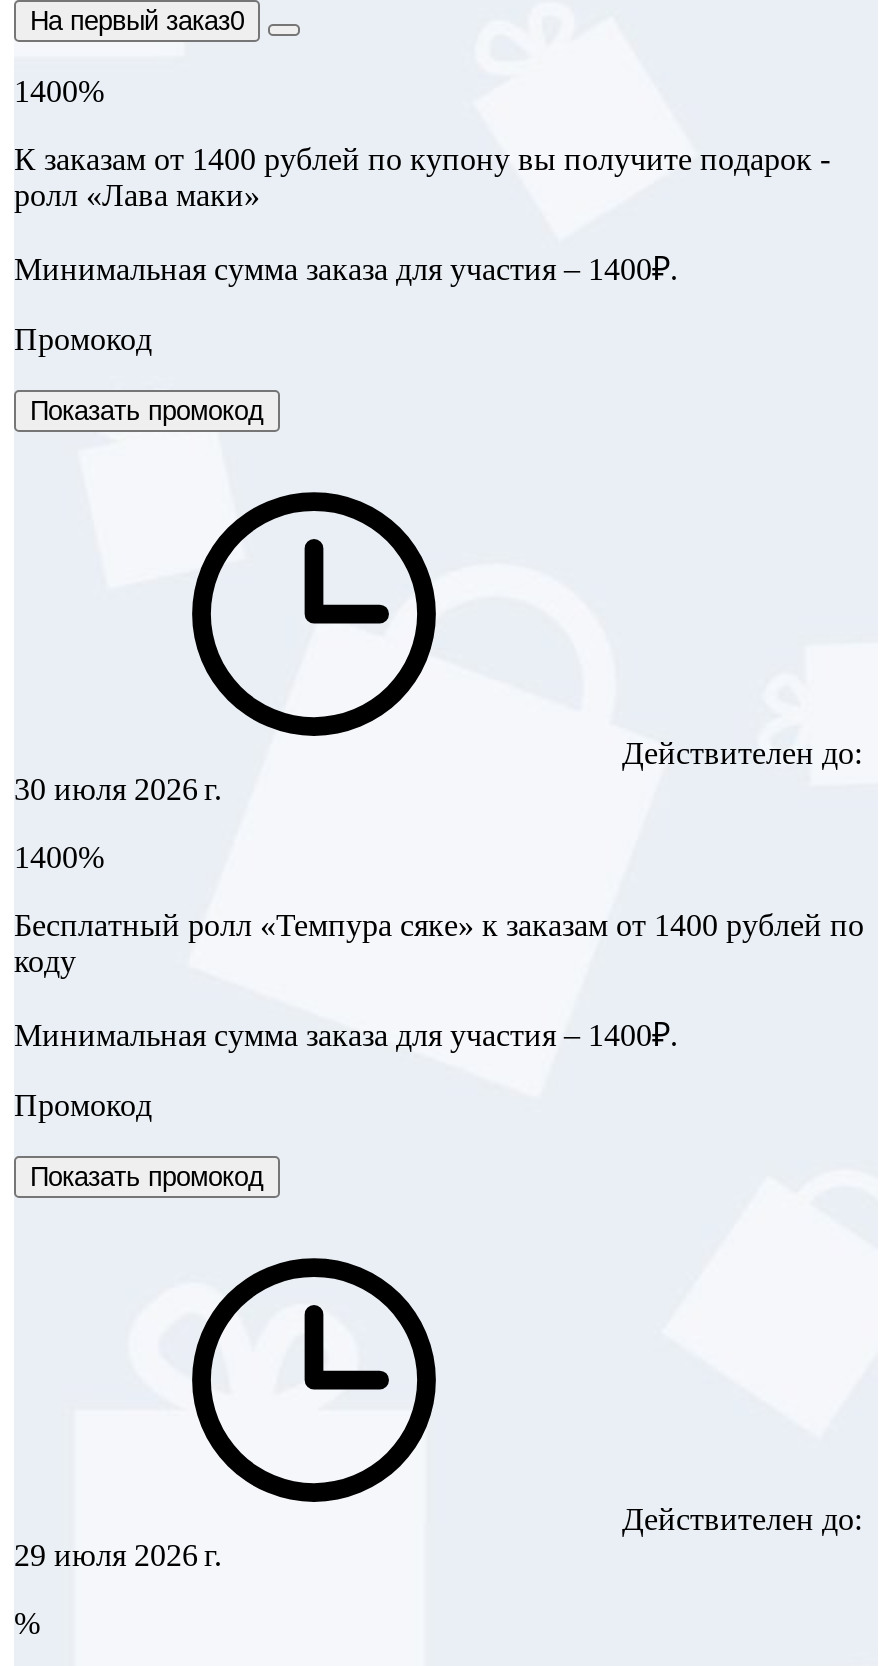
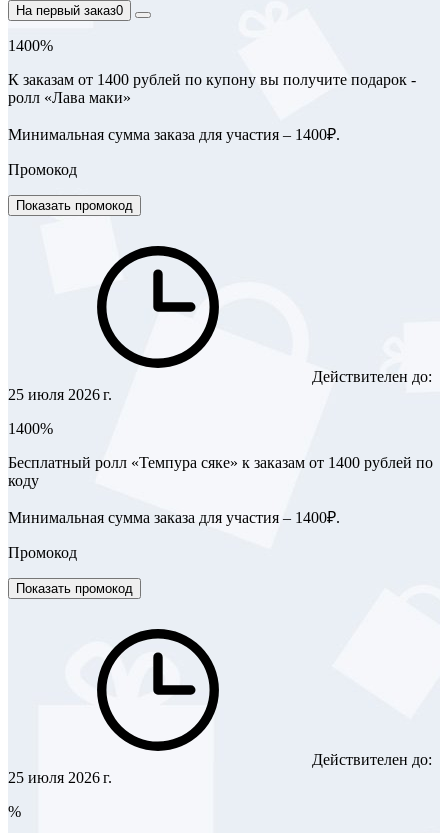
[14,772,222,806] 30 июля 2026 г. -> [8,386,112,403] 25 июля 2026 г.
[14,1538,222,1572] 29 июля 2026 г. -> [8,769,112,786] 25 июля 2026 г.

